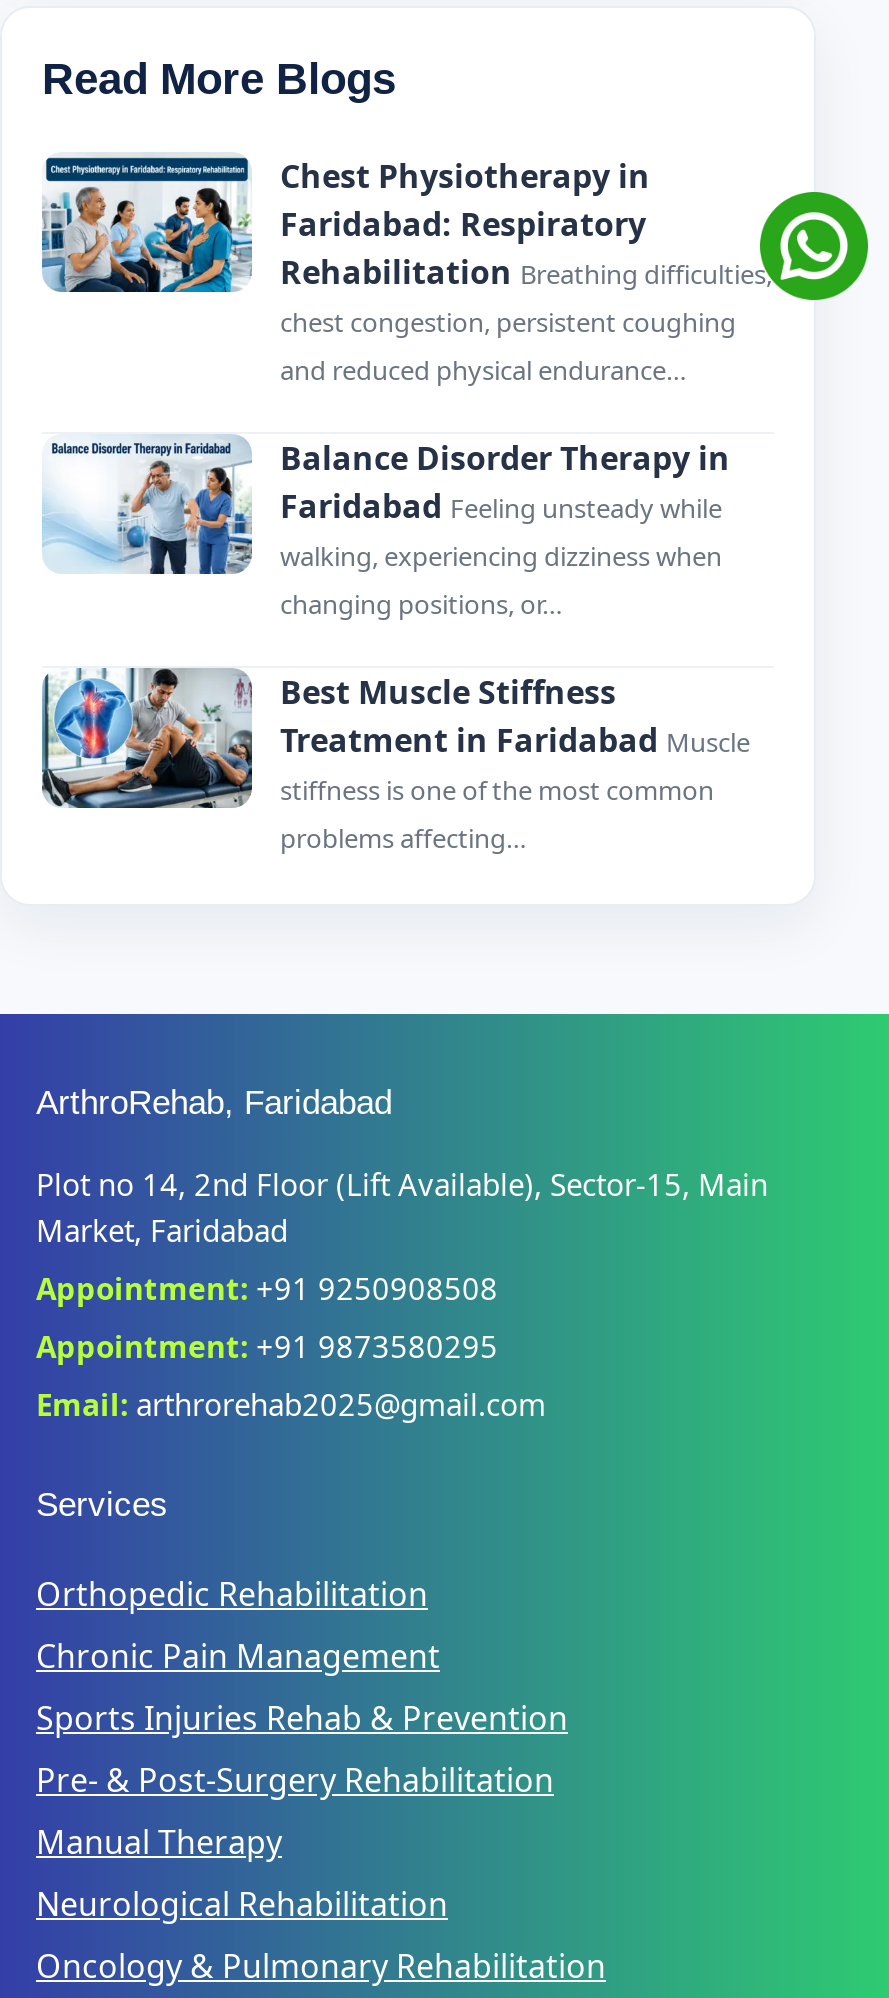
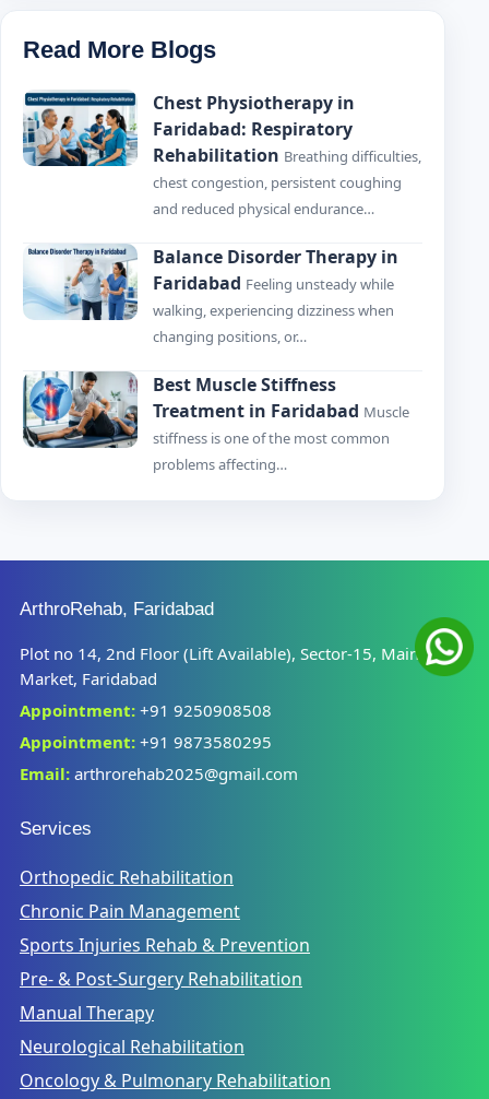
[758,190,870,302] [image] -> none
none -> [415,616,475,677] [image]

